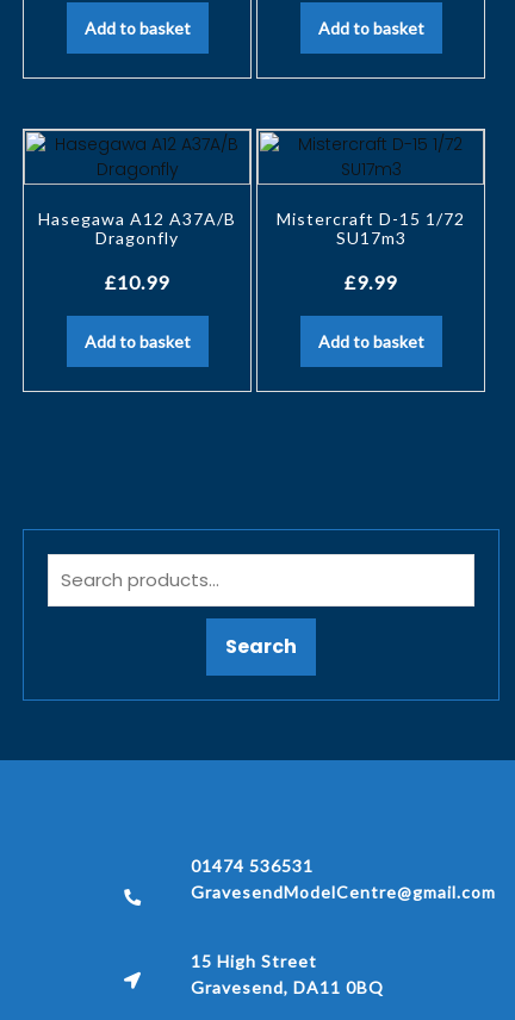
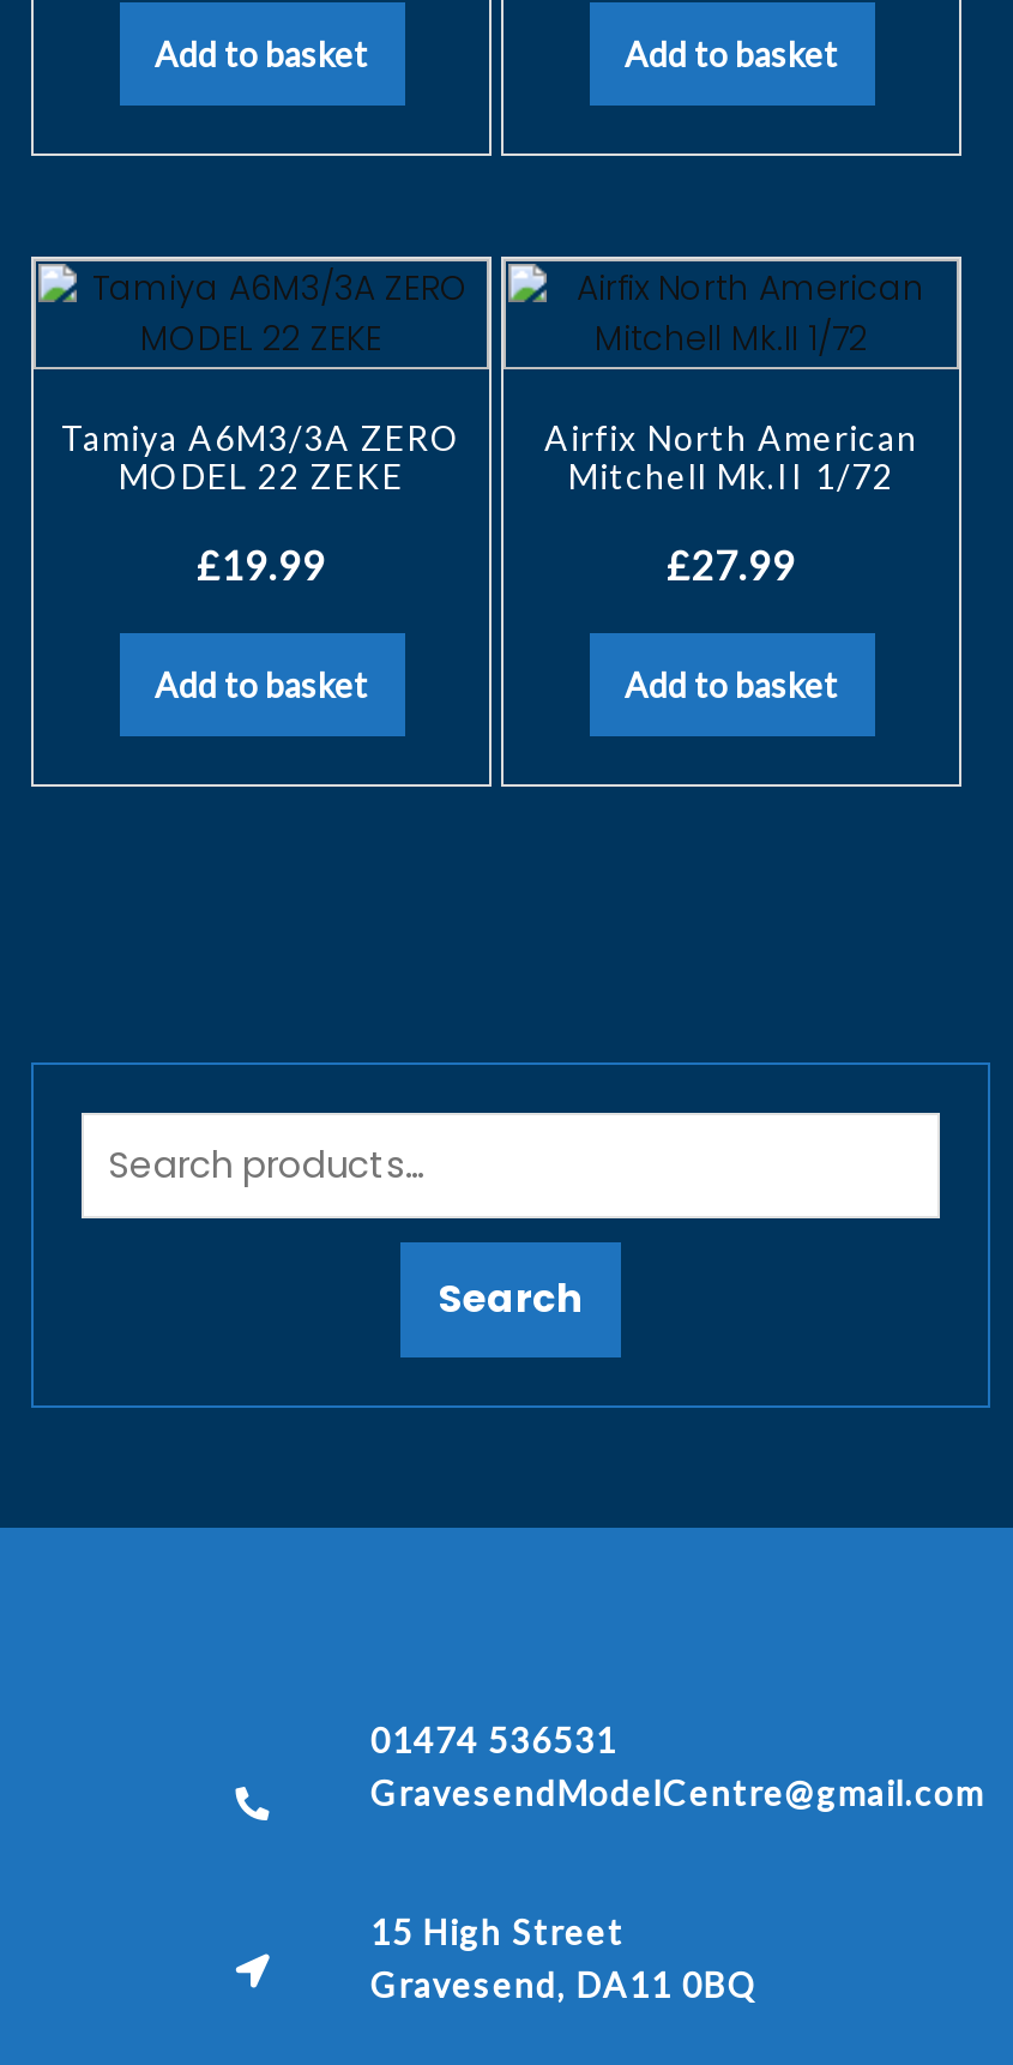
[38,208,236,247] Hasegawa A12 A37A/B | Dragonfly -> [61,416,462,495] Tamiya A6M3/3A ZERO | MODEL 22 ZEKE
[277,208,465,247] Mistercraft D-15 1/72 | SU17m3 -> [544,416,918,495] Airfix North American | Mitchell Mk.II 1/72
[105,270,169,293] £10.99 -> [197,541,326,586] £19.99
[345,270,397,293] £9.99 -> [667,541,796,586] £27.99

